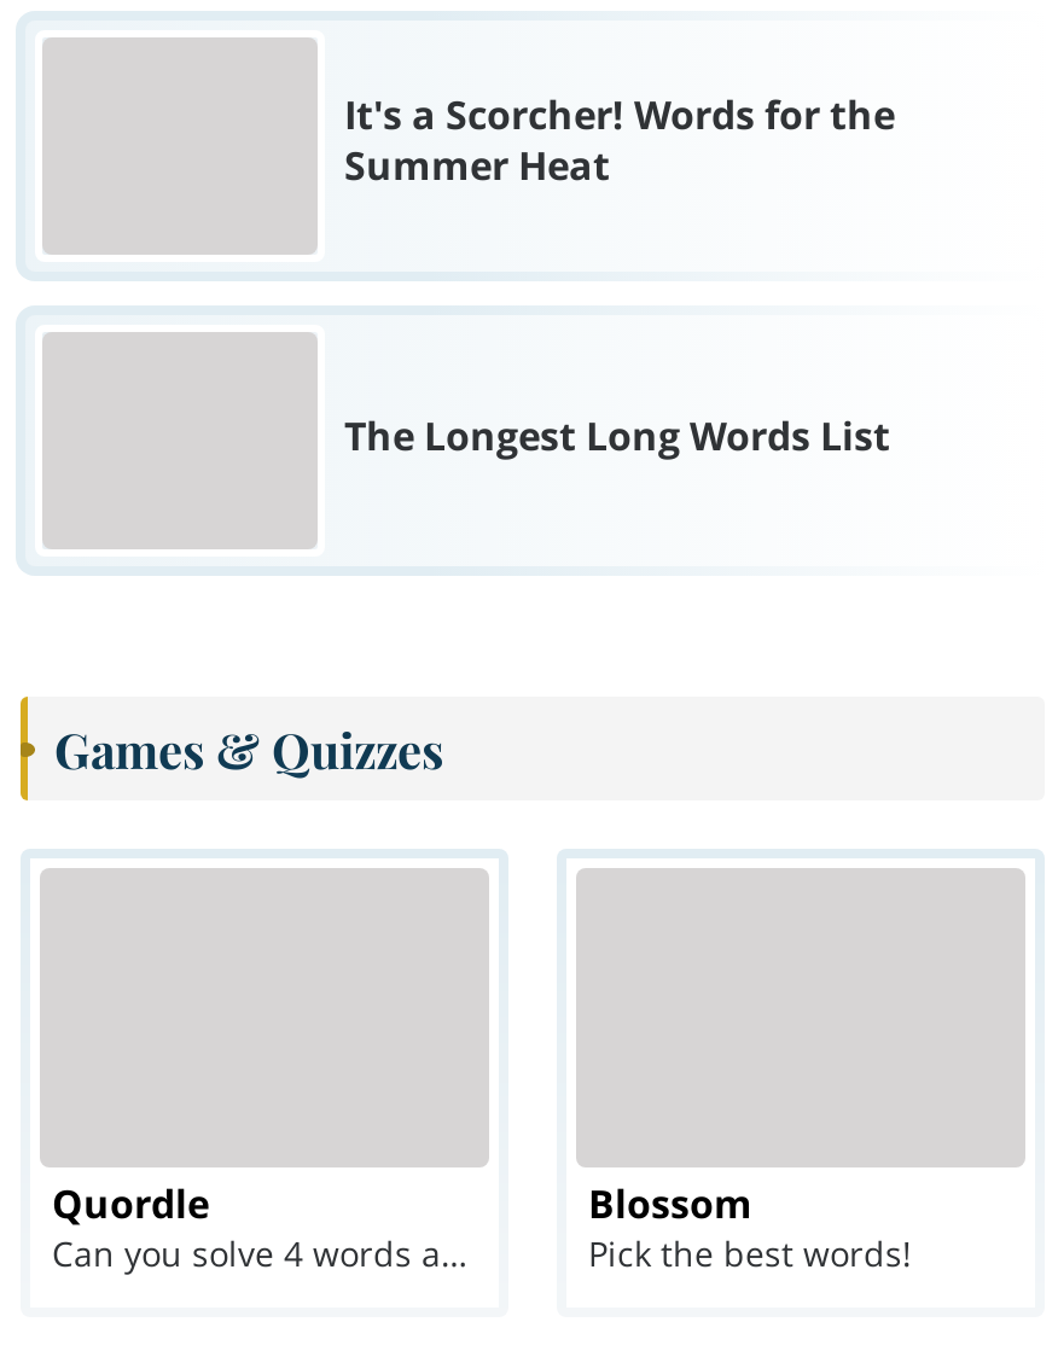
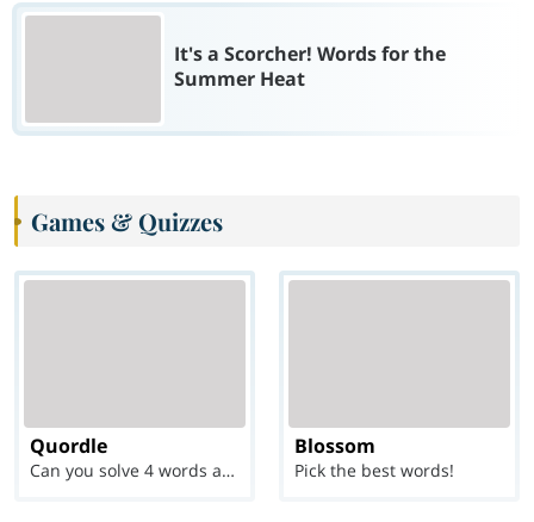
[344,408,890,461] The Longest Long Words List -> none

